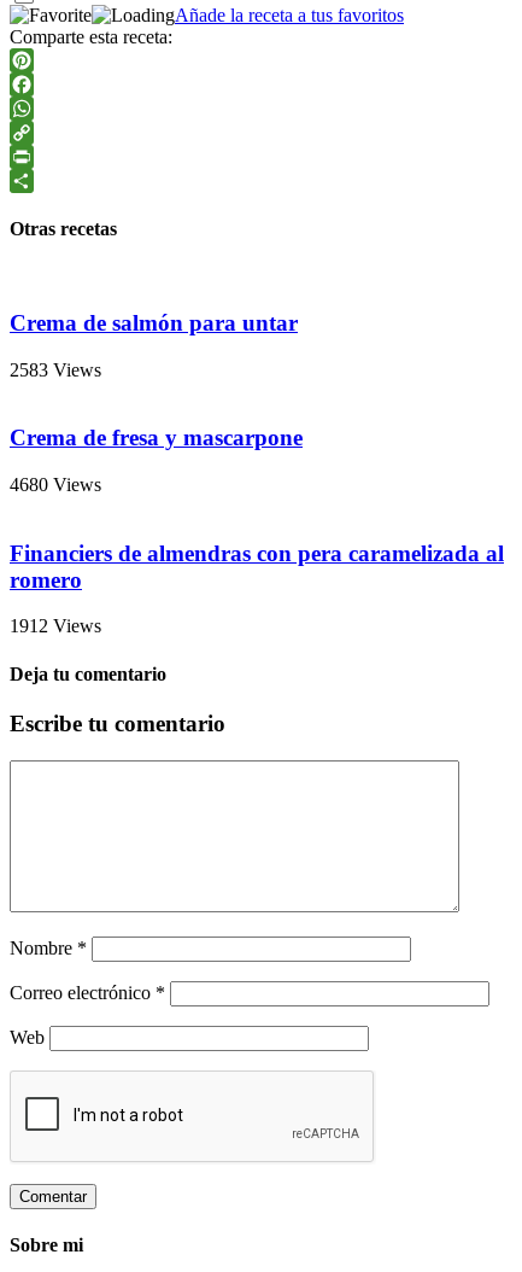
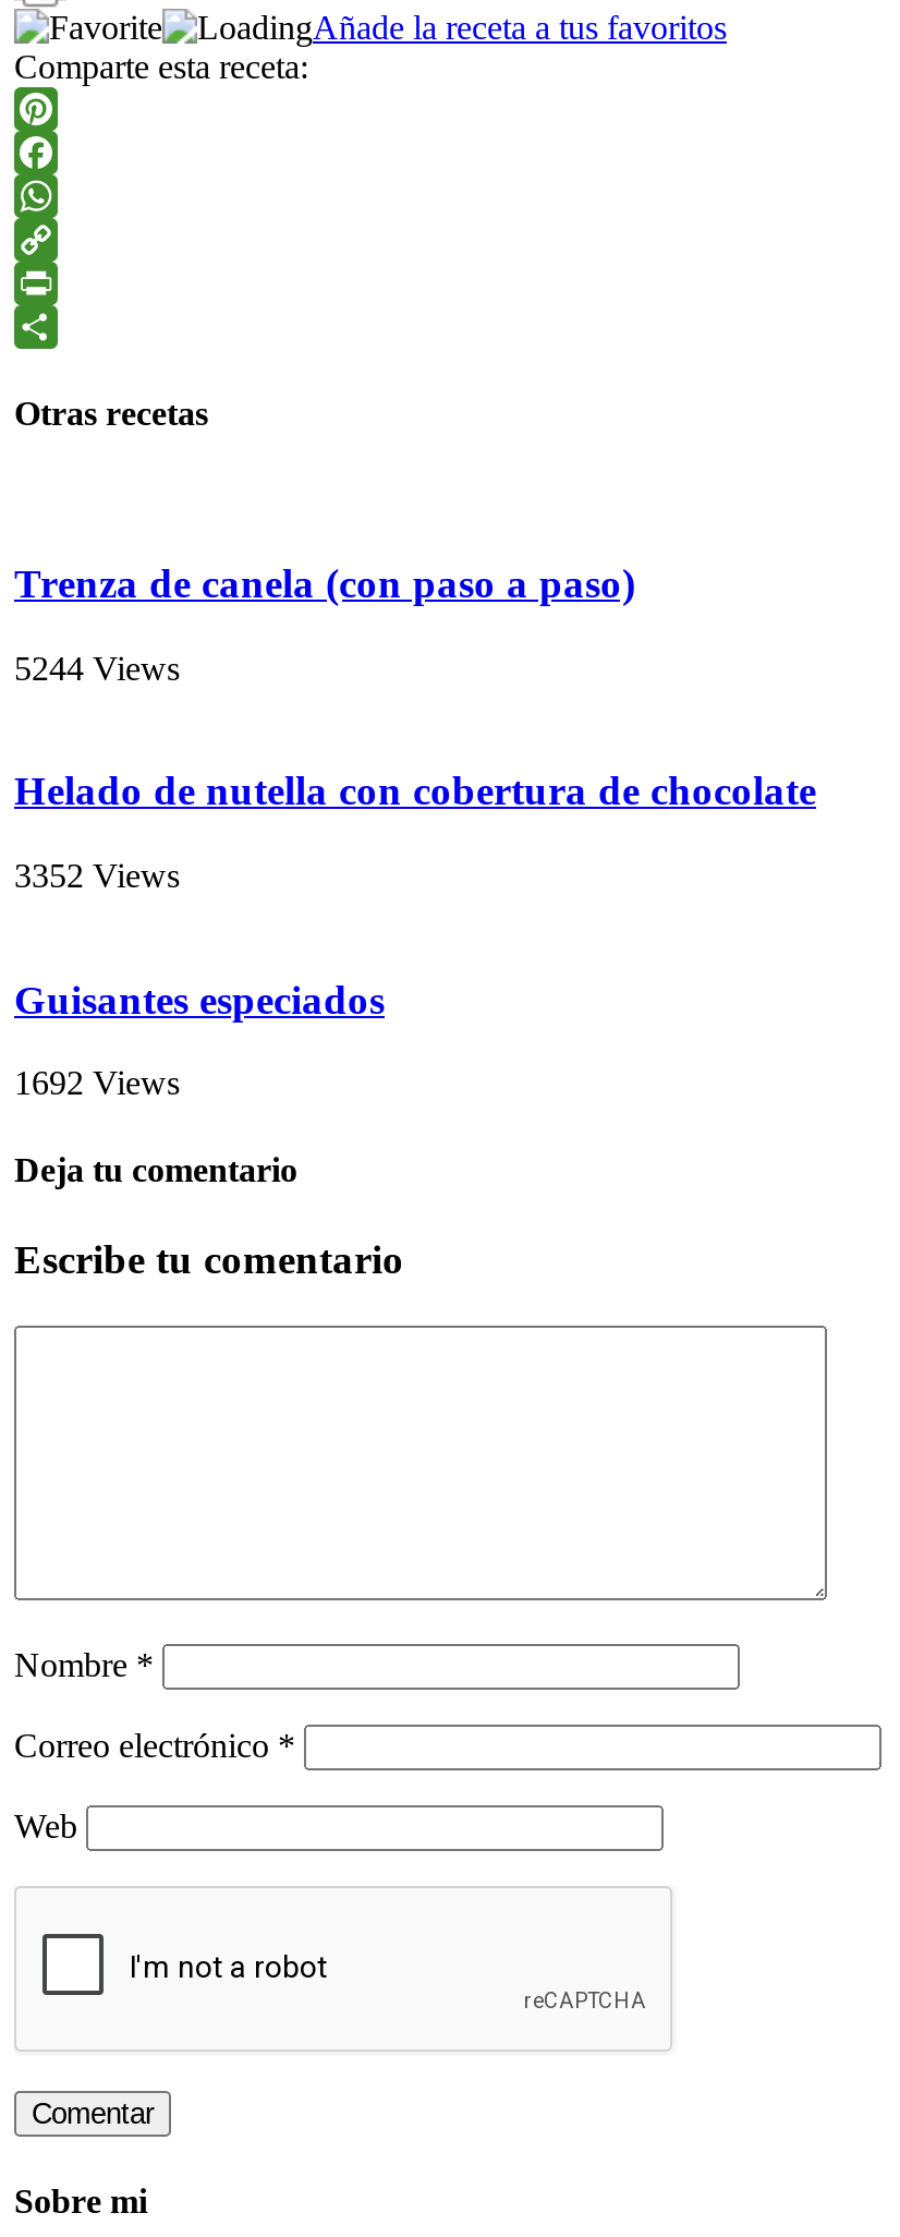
[10,310,298,335] Crema de salmón para untar -> [14,560,635,606] Trenza de canela (con paso a paso)
[10,359,101,380] 2583 Views -> [14,649,180,686] 5244 Views
[10,425,303,451] Crema de fresa y mascarpone -> [14,768,816,814] Helado de nutella con cobertura de chocolate
[10,474,101,495] 4680 Views -> [14,857,180,894] 3352 Views
[10,540,504,592] Financiers de almendras con pera caramelizada al | romero -> [14,976,385,1022] Guisantes especiados
[10,616,101,637] 1912 Views -> [14,1065,180,1102] 1692 Views

